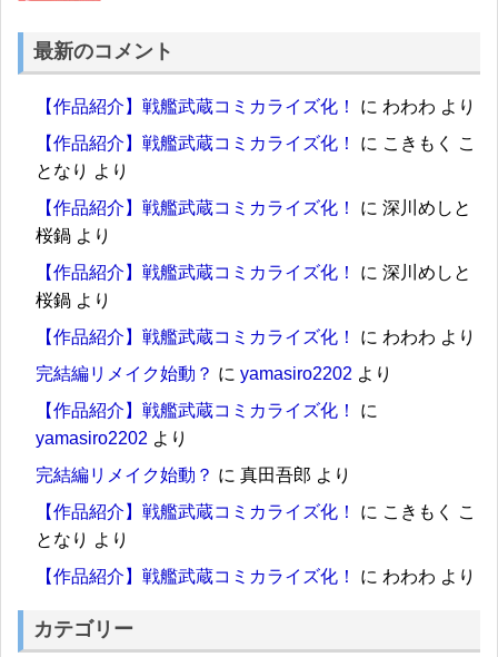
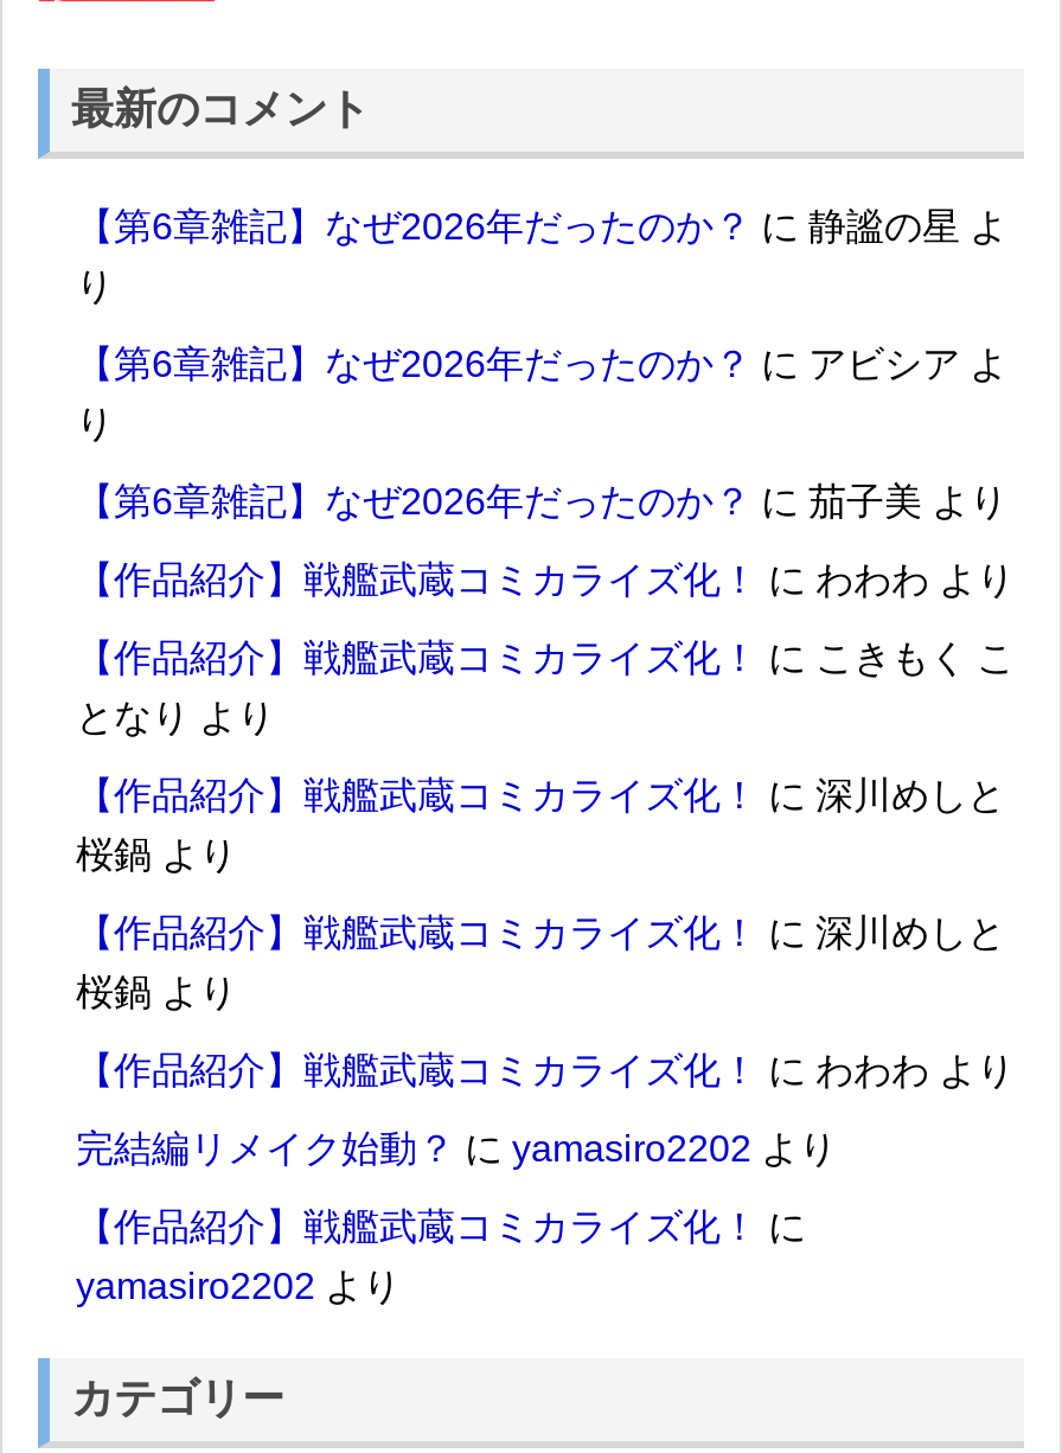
none -> [76,206,1007,521] 【第6章雑記】なぜ2026年だったのか？に静謐の星よ | り | 【第6章雑記】なぜ2026年だったのか？にアビシアよ | り | 【第6章雑記】なぜ2026年だったのか？に茄子美より
moved [36,97,476,448] -> [76,559,1015,1306]: 【作品紹介】戦艦武蔵コミカライズ化！にわわわより | 【作品紹介】戦艦武蔵コミカライズ化！にこきもく こ | となりより | ... | 【作品紹介】戦艦武蔵コミカライズ化！に | yamasiro2202より
[36,465,476,586] 完結編リメイク始動？に真田吾郎より | 【作品紹介】戦艦武蔵コミカライズ化！にこきもく こ | となりより | 【作品紹介】戦艦武蔵コミカライズ化！にわわわより -> none

